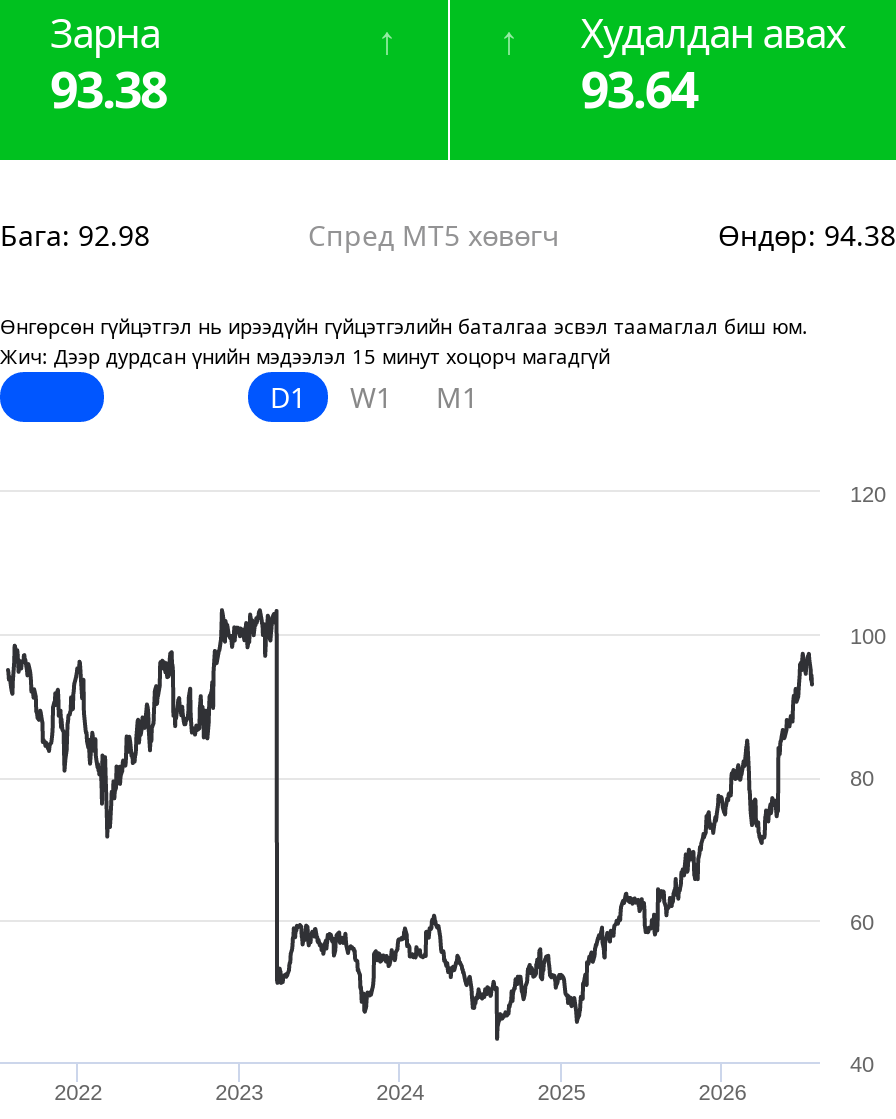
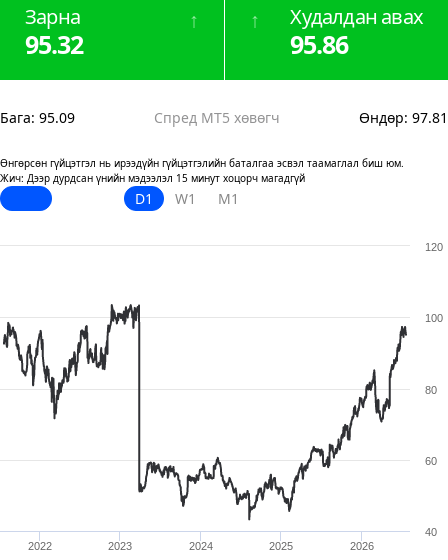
[50,54,166,122] 93.38 -> [25,27,83,61] 95.32
[581,54,697,122] 93.64 -> [290,27,348,61] 95.86
[0,216,150,254] Бага: 92.98 -> [0,108,75,127] Бага: 95.09
[718,216,896,254] Өндөр: 94.38 -> [359,108,448,127] Өндөр: 97.81

